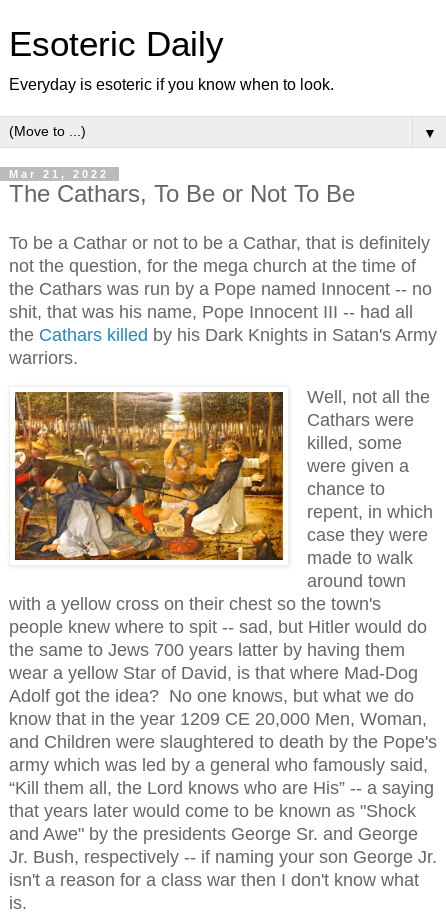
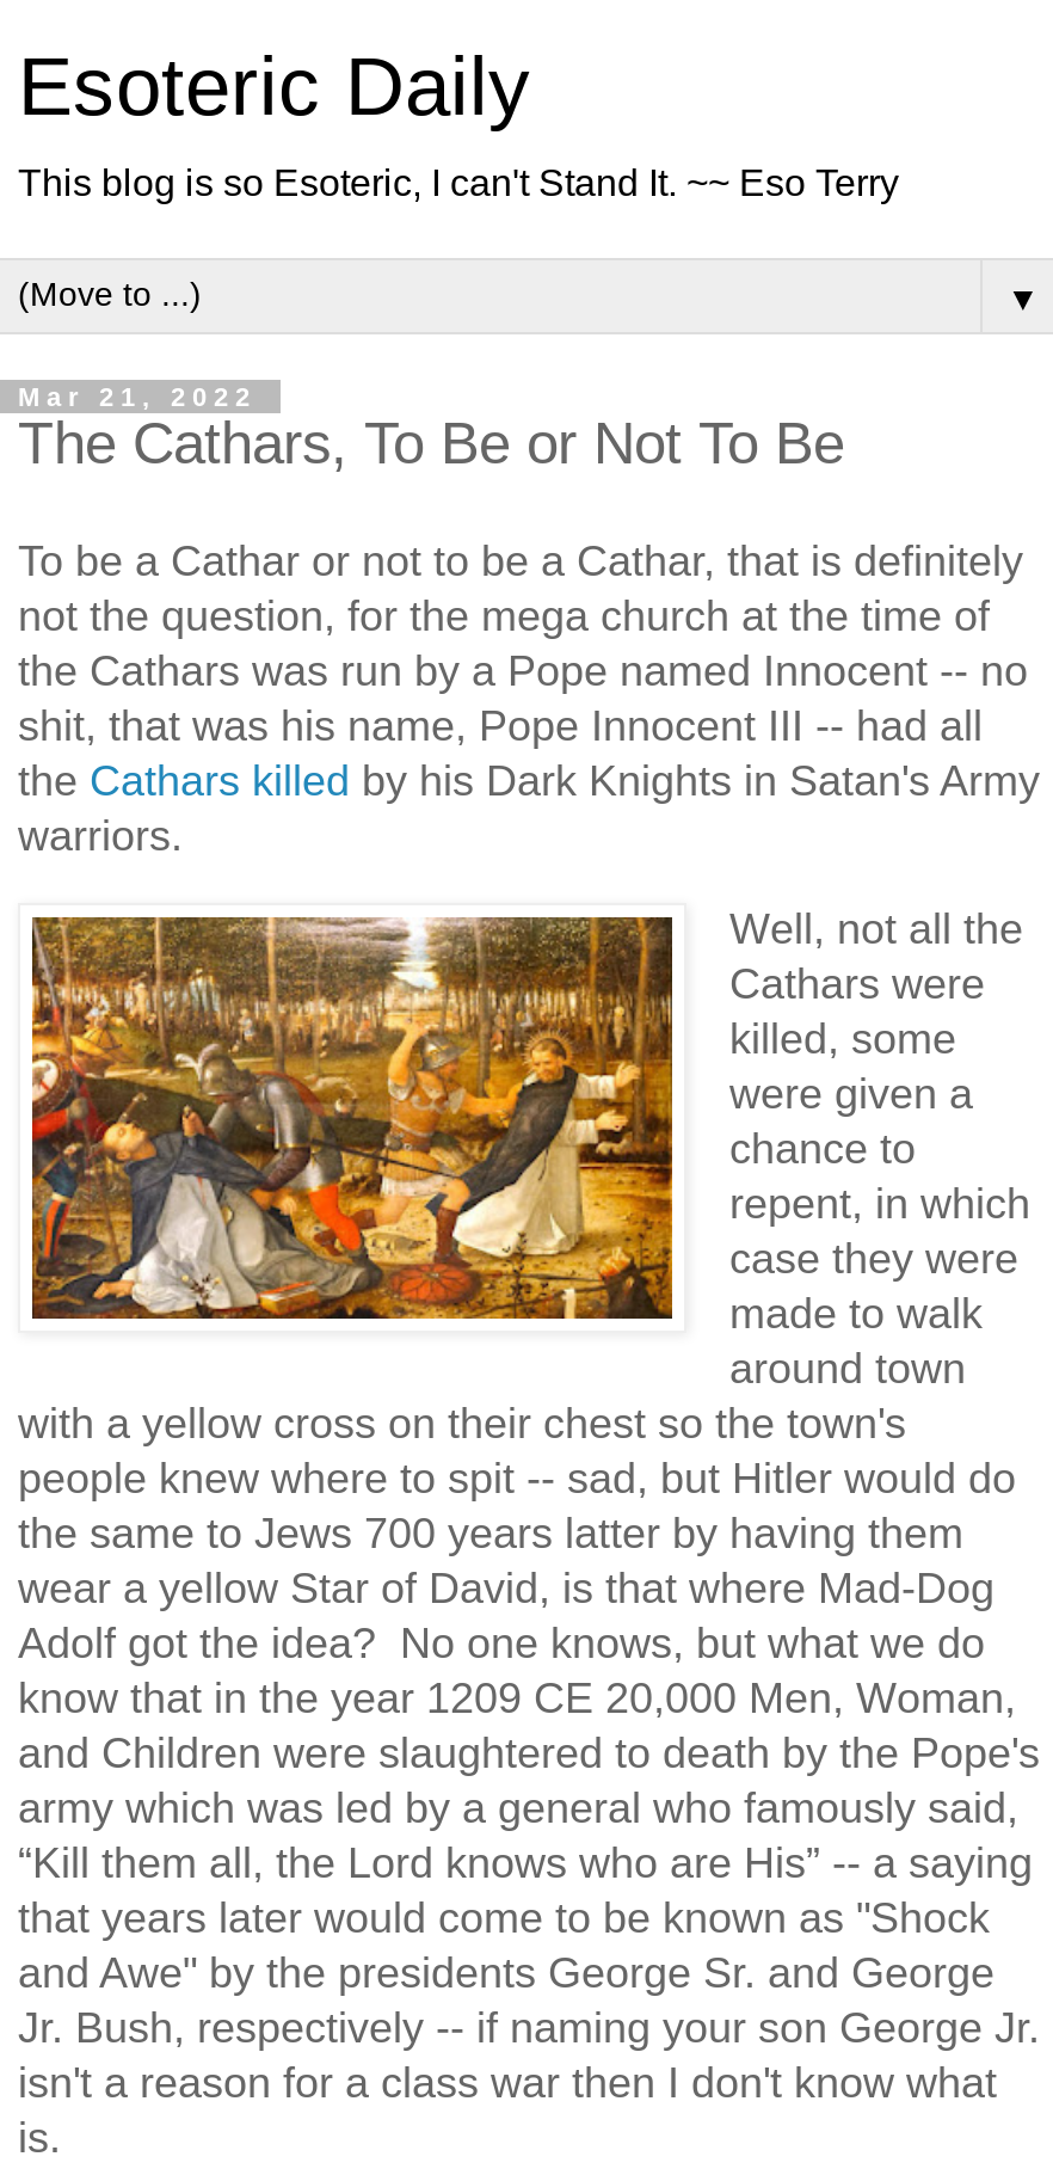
[9,76,334,93] Everyday is esoteric if you know when to look. -> [18,162,899,203] This blog is so Esoteric, I can't Stand It. ~~ Eso Terry

